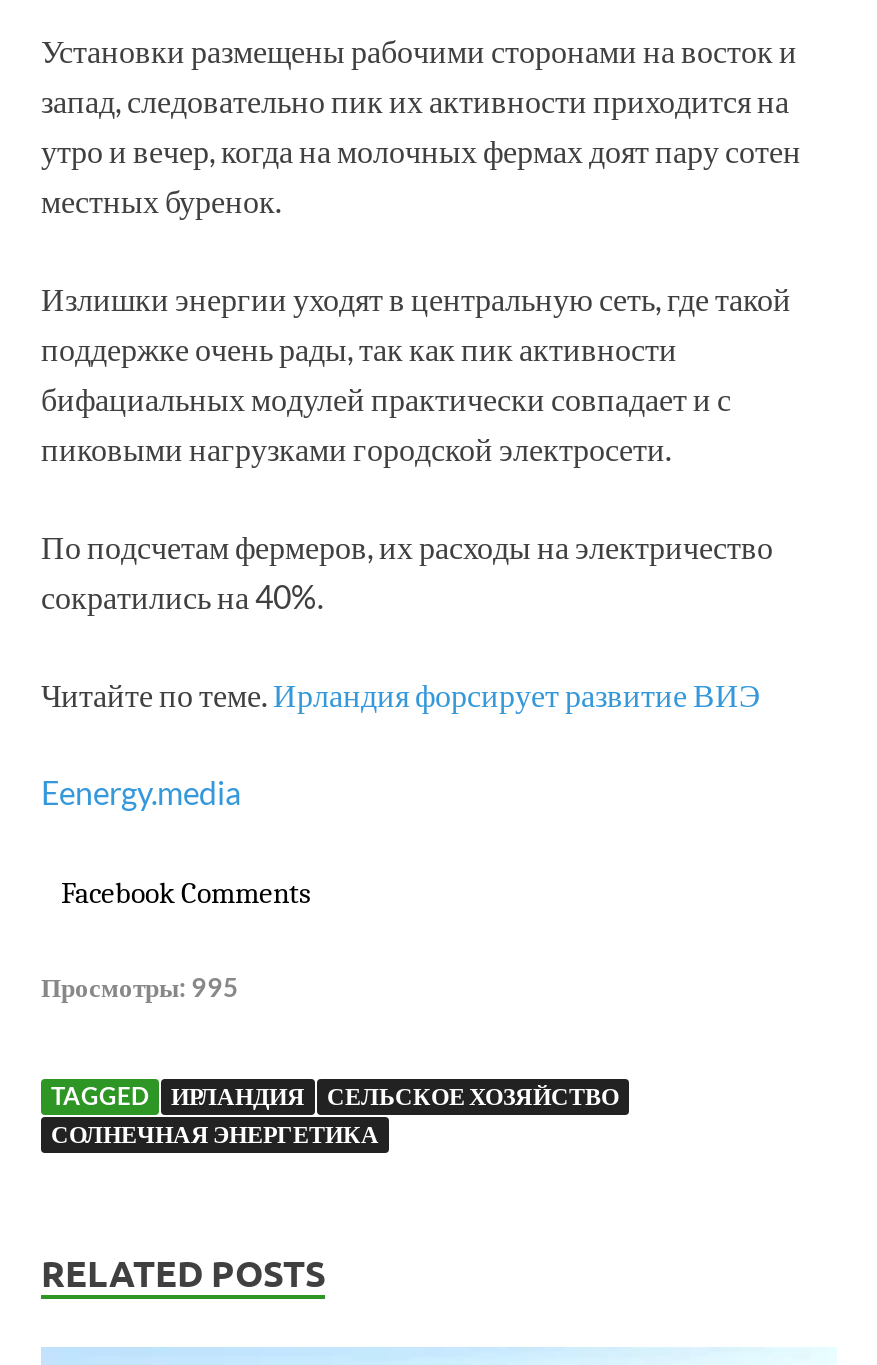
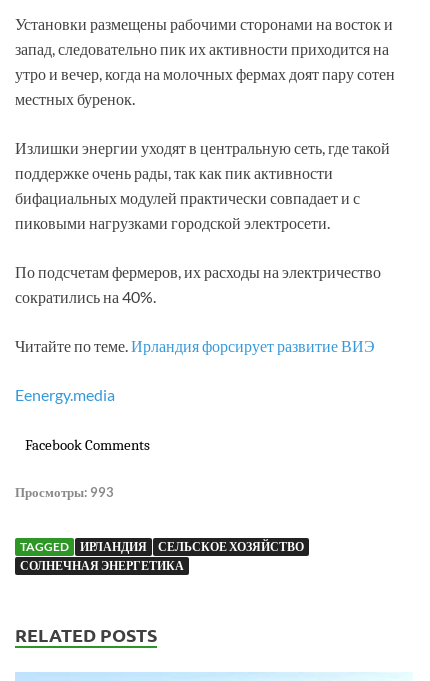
[41,971,239,1003] Просмотры: 995 -> [15,484,114,500] Просмотры: 993

